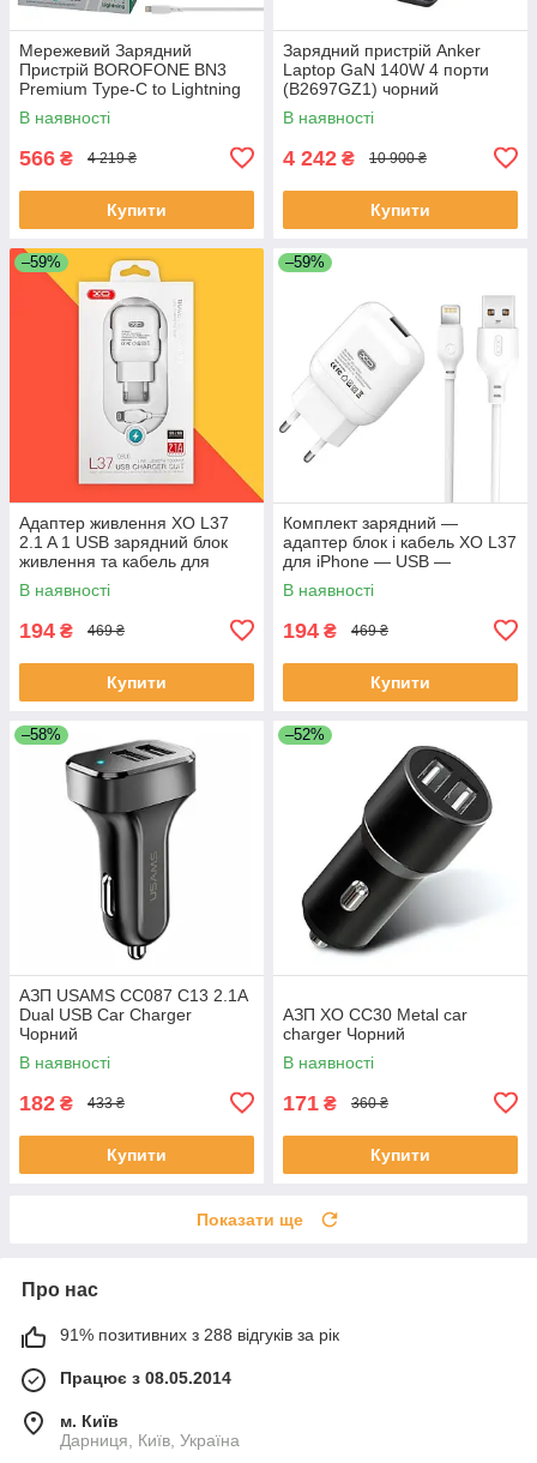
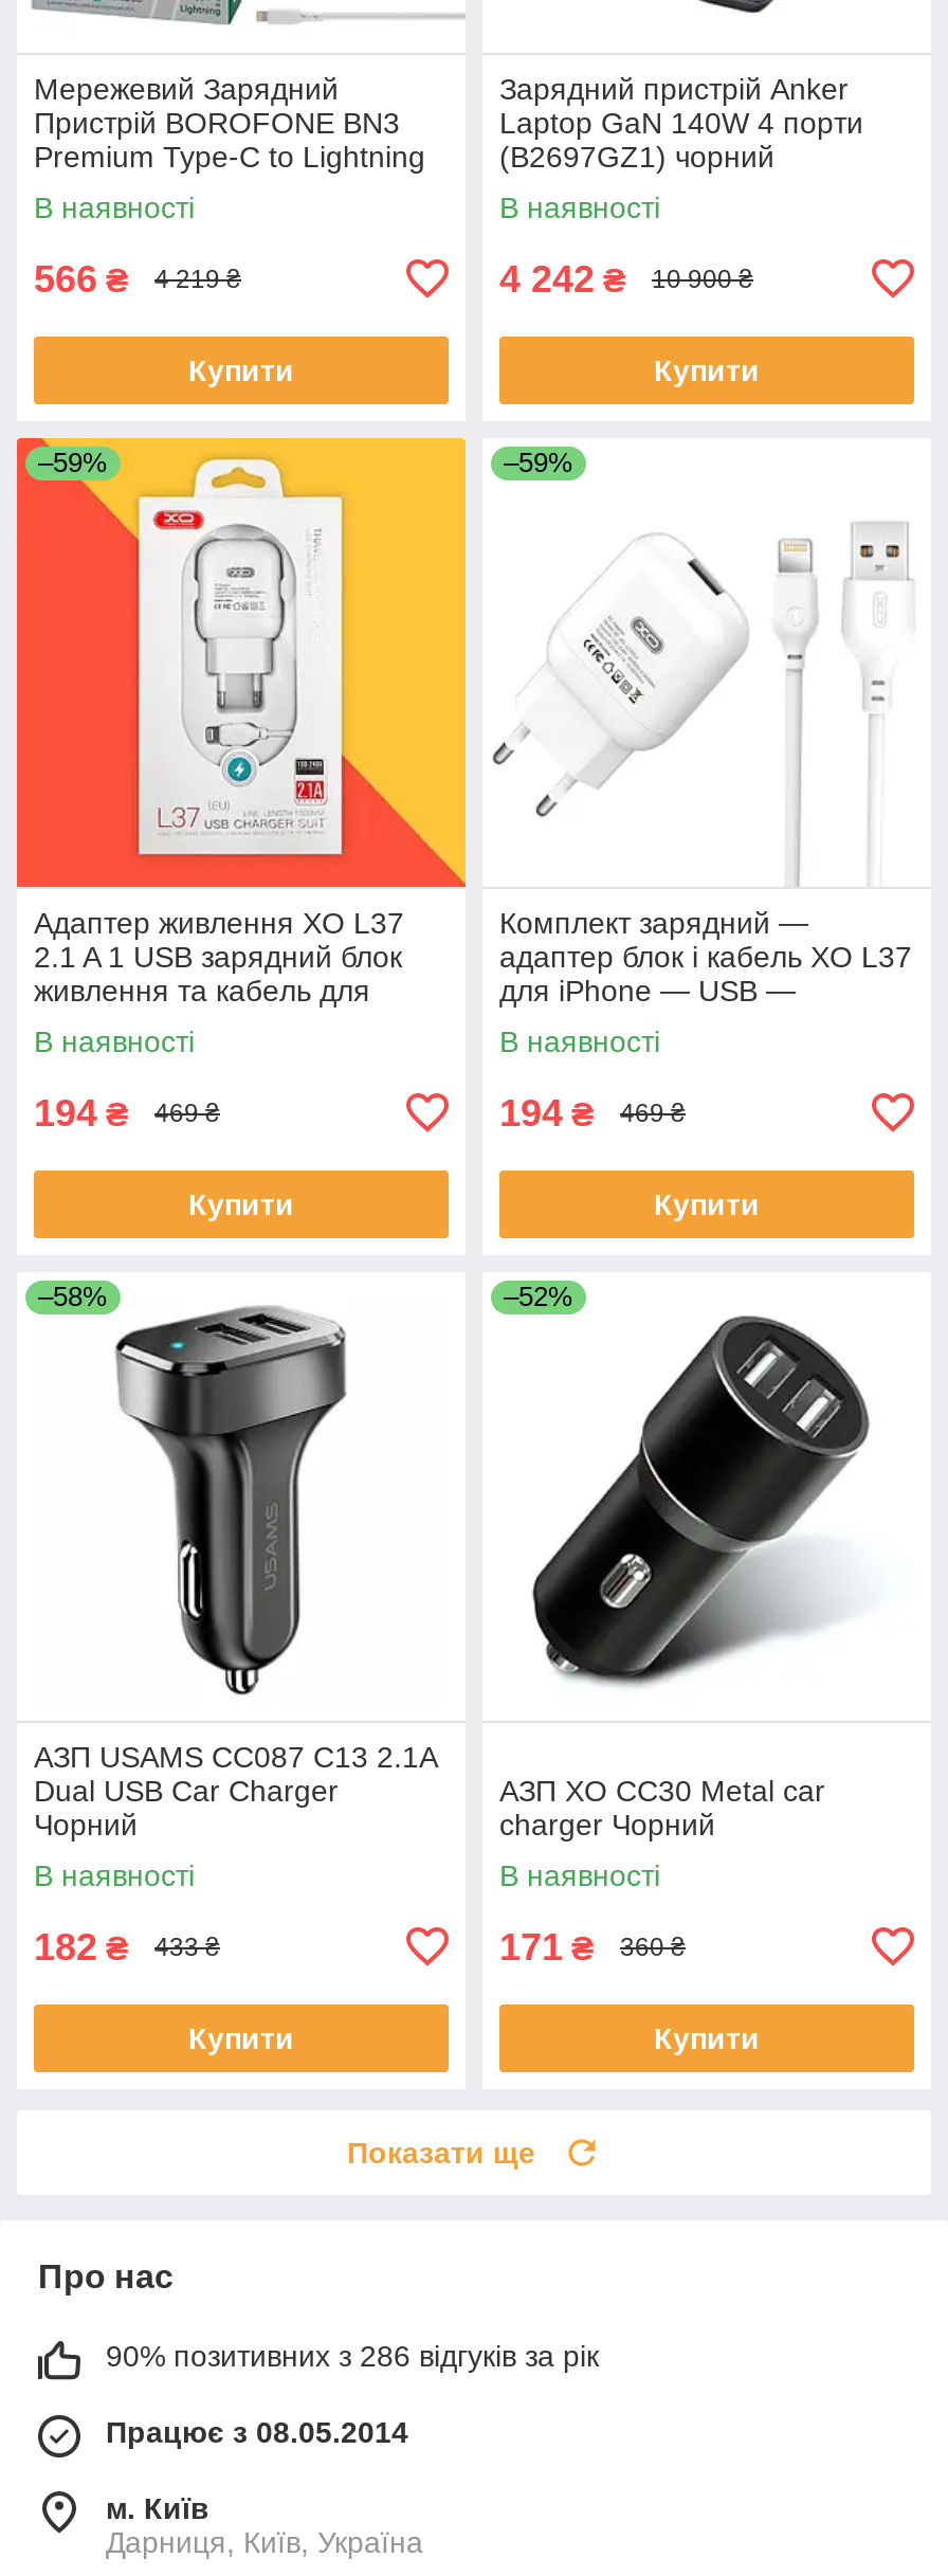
[60,1325,339,1344] 91% позитивних з 288 відгуків за рік -> [106,2339,599,2372] 90% позитивних з 286 відгуків за рік

